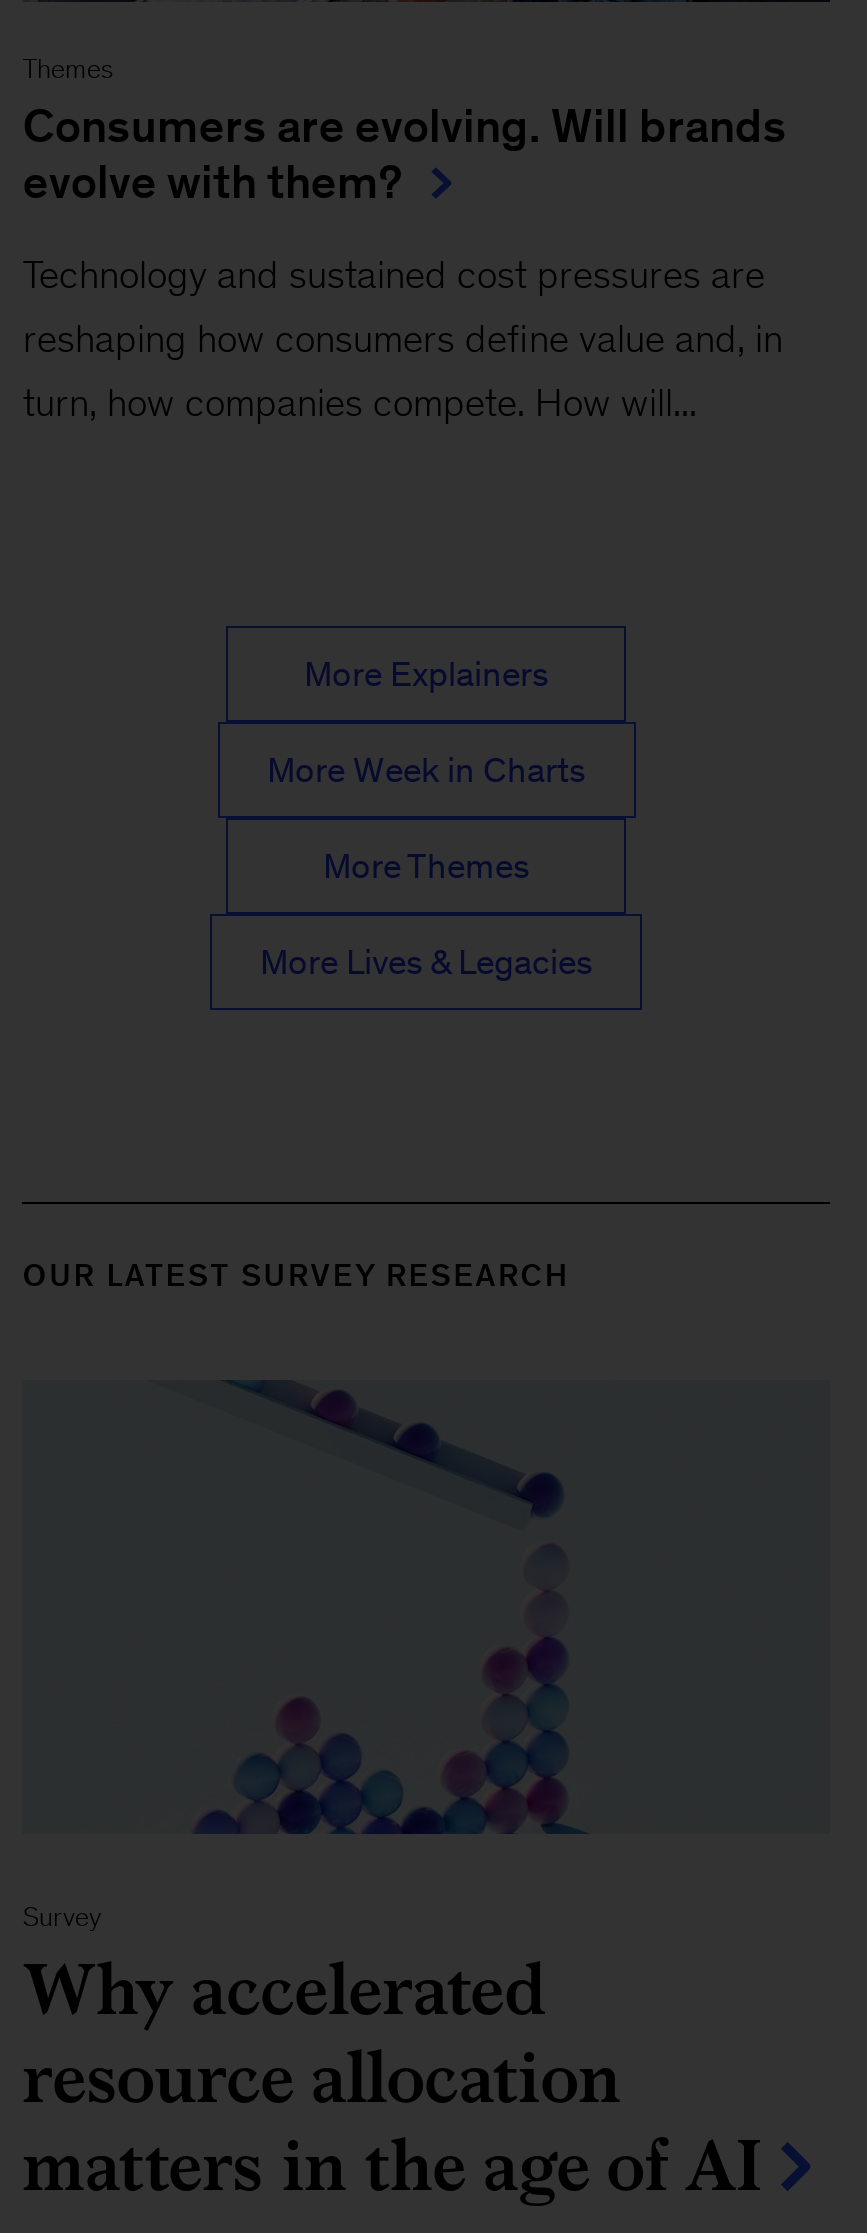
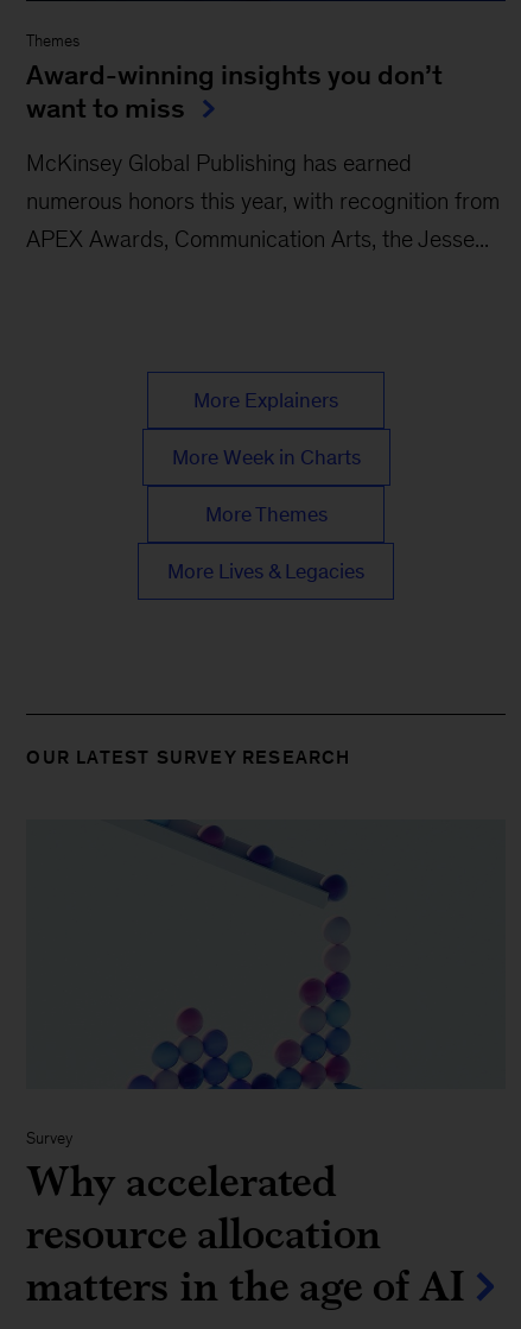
[23,101,787,209] Consumers are evolving. Will brands | evolve with them? -> [27,60,443,124] Award-winning insights you don’t | want to miss
[23,253,765,297] Technology and sustained cost pressures are -> [27,150,412,176] McKinsey Global Publishing has earned
[23,317,783,361] reshaping how consumers define value and, in -> [27,188,500,214] numerous honors this year, with recognition from
[23,381,697,425] turn, how companies compete. How will... -> [27,226,489,252] APEX Awards, Communication Arts, the Jesse...

